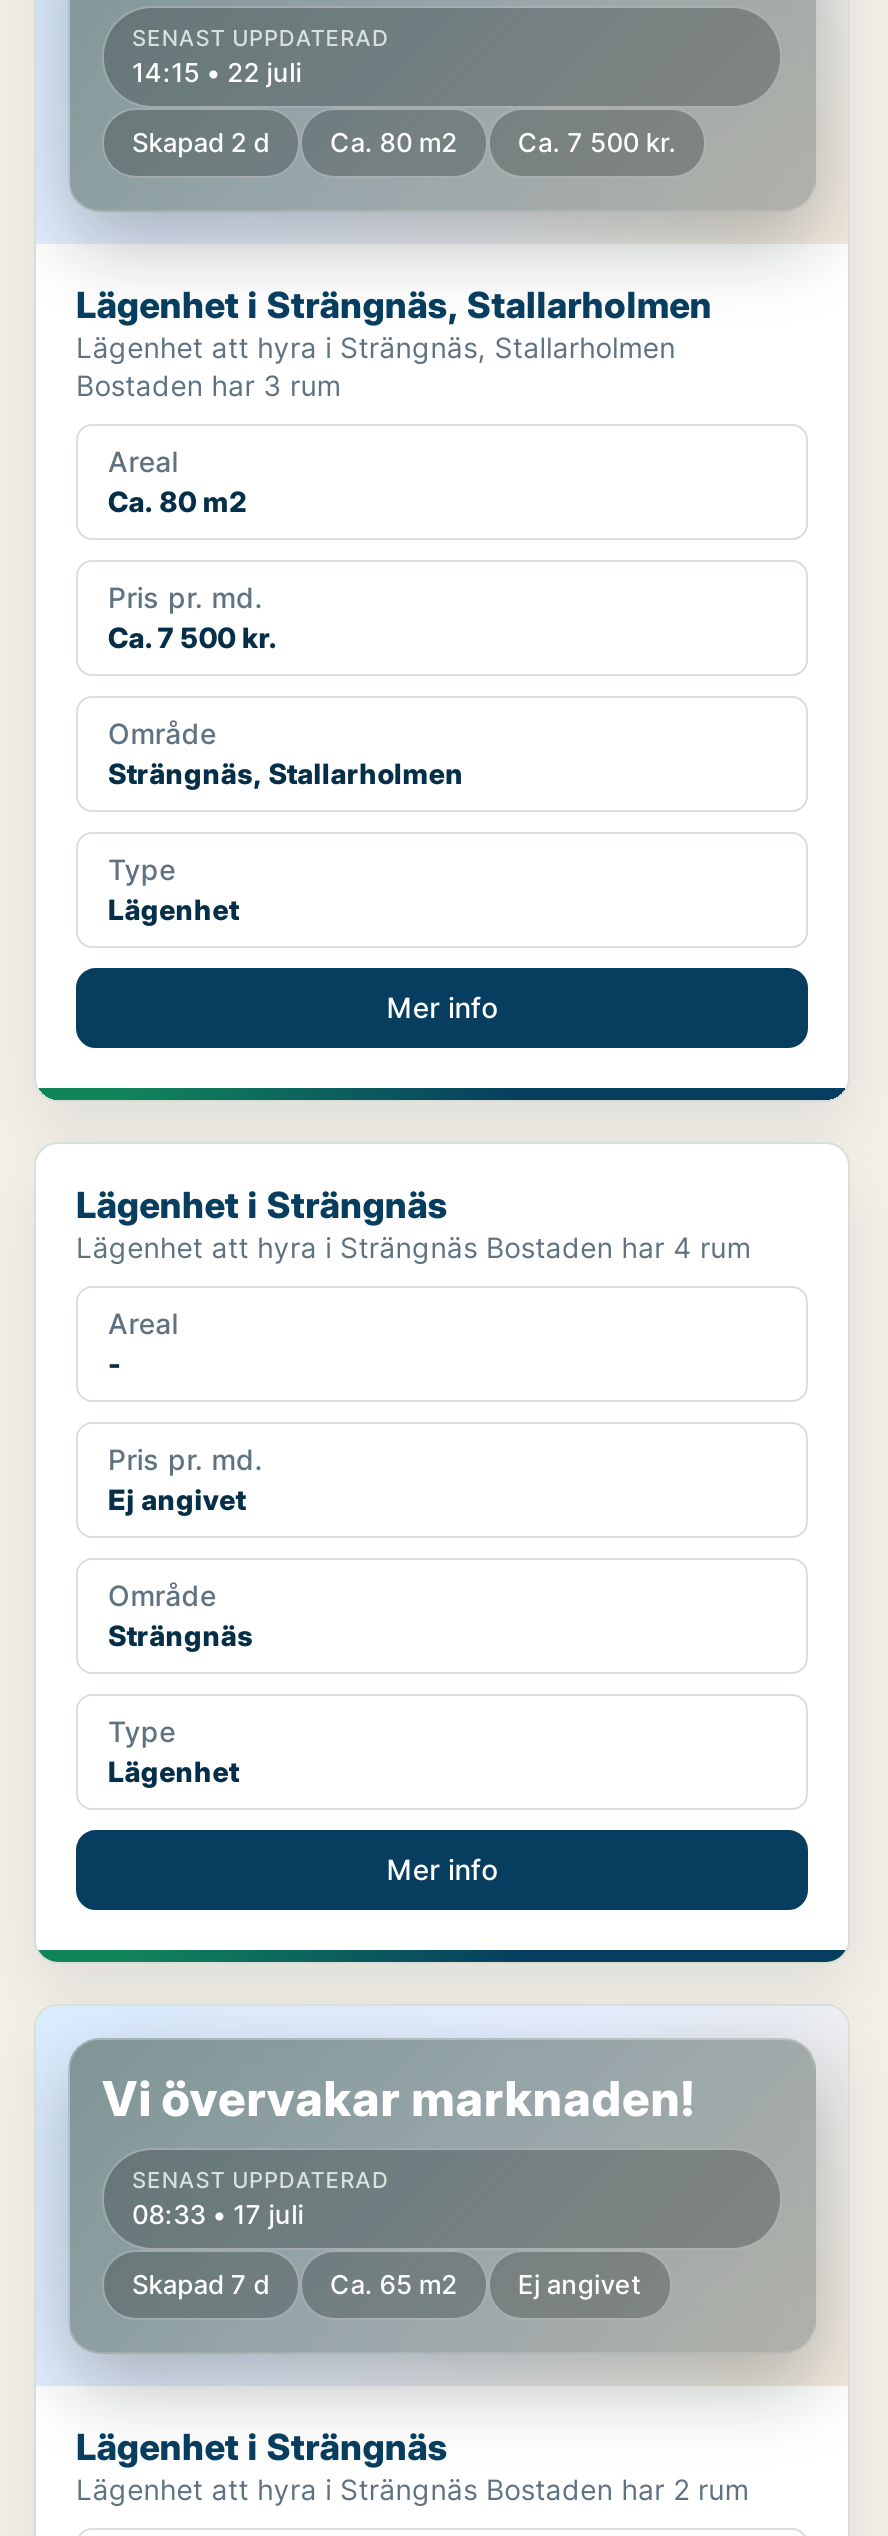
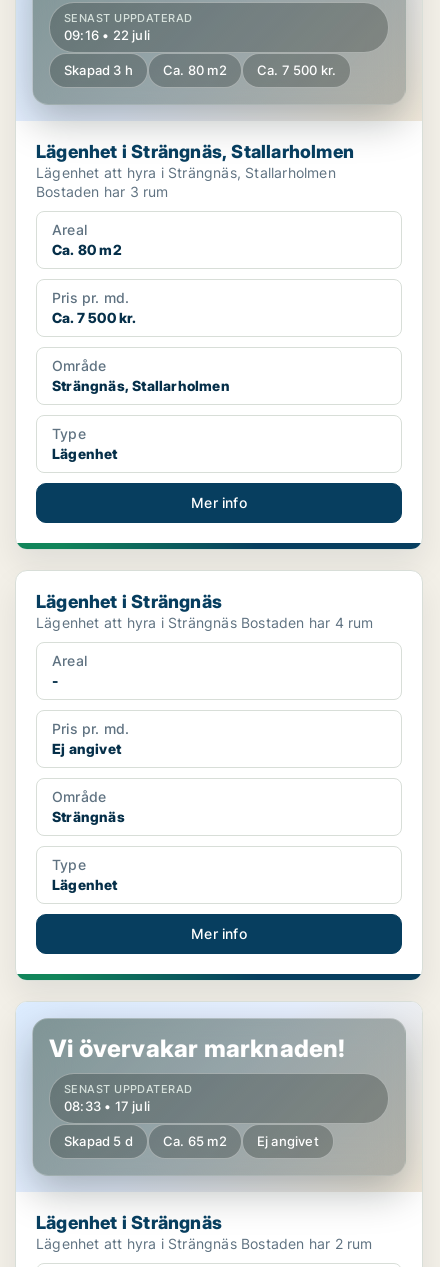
[132,56,302,88] 14:15 • 22 juli -> [64,27,150,43] 09:16 • 22 juli
[132,126,677,158] Skapad 2 d Ca. 80 m2 Ca. 7 500 kr. -> [64,62,336,78] Skapad 3 h Ca. 80 m2 Ca. 7 500 kr.
[132,2268,642,2300] Skapad 7 d Ca. 65 m2 Ej angivet -> [64,1133,319,1149] Skapad 5 d Ca. 65 m2 Ej angivet

